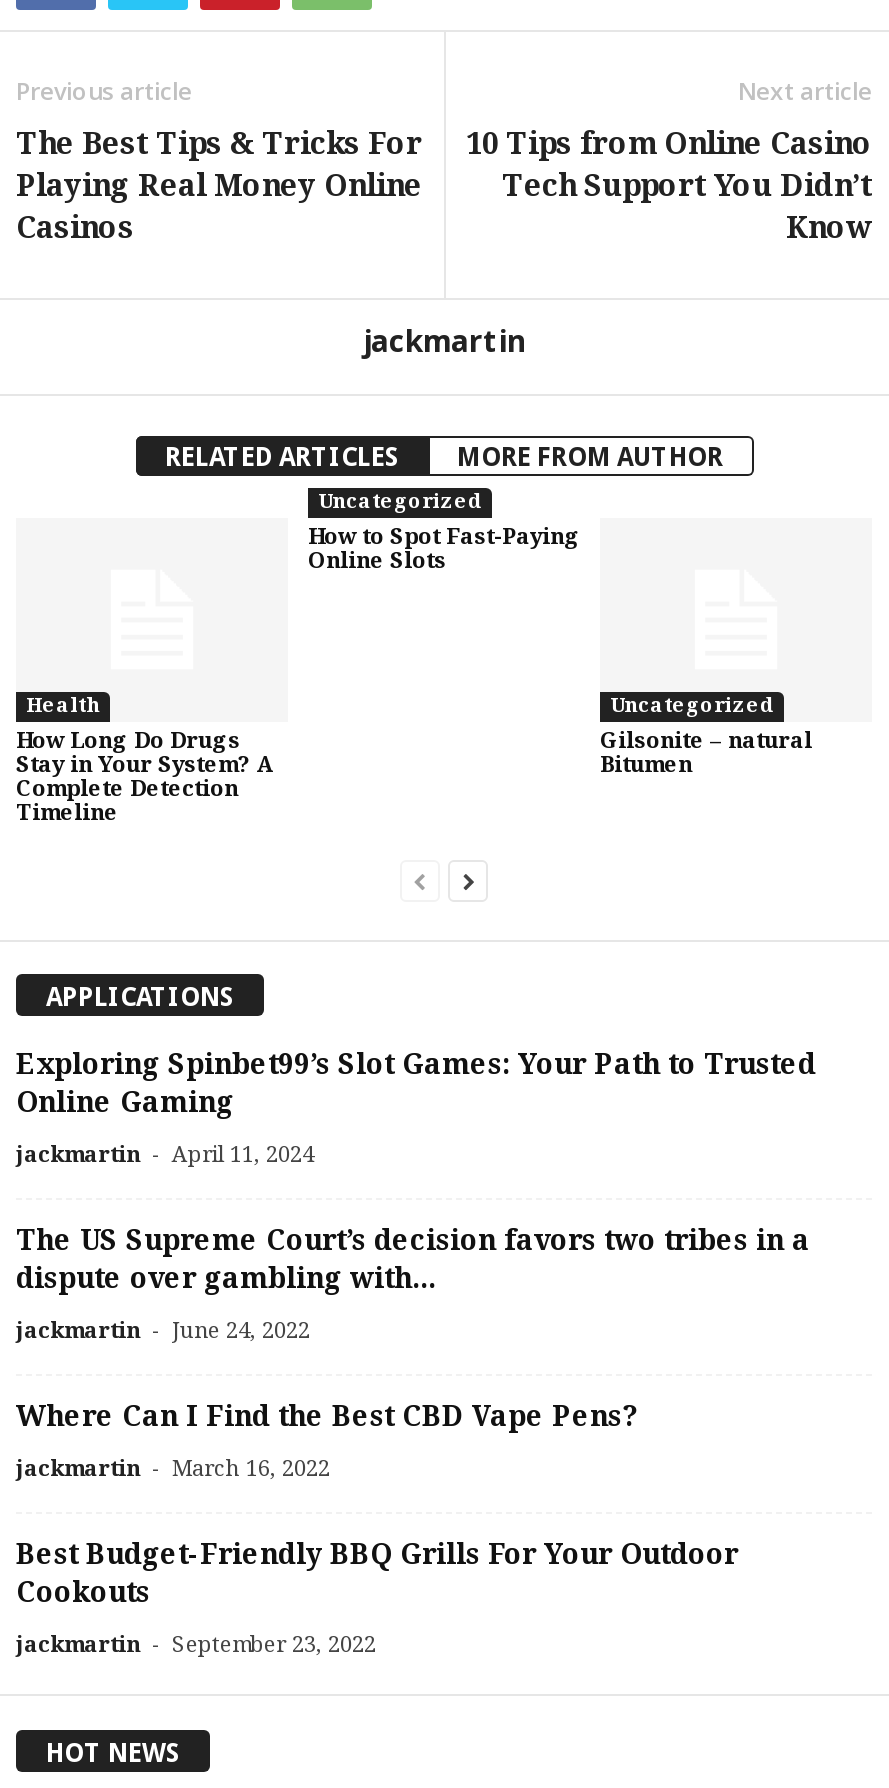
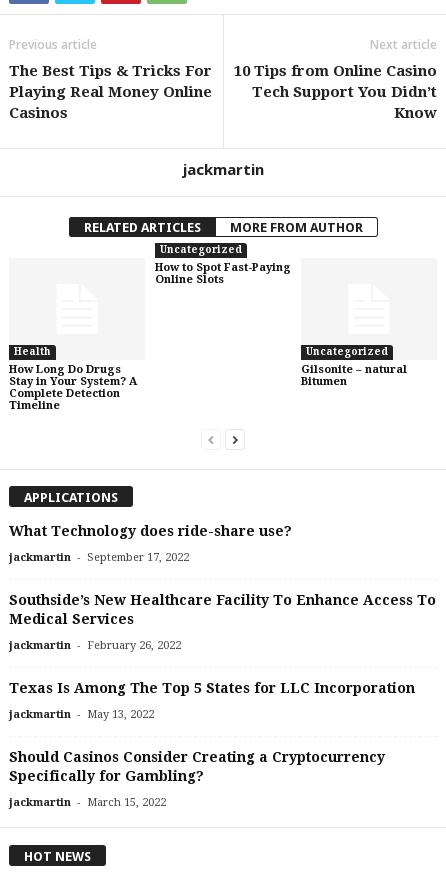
[16,1048,816,1118] Exploring Spinbet99’s Slot Games: Your Path to Trusted | Online Gaming -> [9,523,292,539] What Technology does ride-share use?
[16,1138,314,1168] jackmartin - April 11, 2024 -> [9,549,189,564] jackmartin - September 17, 2022
[16,1224,810,1294] The US Supreme Court’s decision favors two tribes in a | dispute over gambling with... -> [9,592,436,627] Southside’s New Healthcare Facility To Enhance Access To | Medical Services
[16,1314,310,1344] jackmartin - June 24, 2022 -> [9,637,181,652] jackmartin - February 26, 2022
[16,1400,638,1432] Where Can I Find the Best CBD Vape Pens? -> [9,680,415,696] Texas Is Among The Top 5 States for LLC Incorporation
[16,1452,330,1482] jackmartin - March 16, 2022 -> [9,706,154,721] jackmartin - May 13, 2022
[16,1538,738,1608] Best Budget-Friendly BBQ Grills For Your Outdoor | Cookouts -> [9,749,385,784] Should Casinos Consider Creating a Cryptocurrency | Specifically for Gambling?
[16,1628,376,1658] jackmartin - September 23, 2022 -> [9,794,166,809] jackmartin - March 15, 2022

